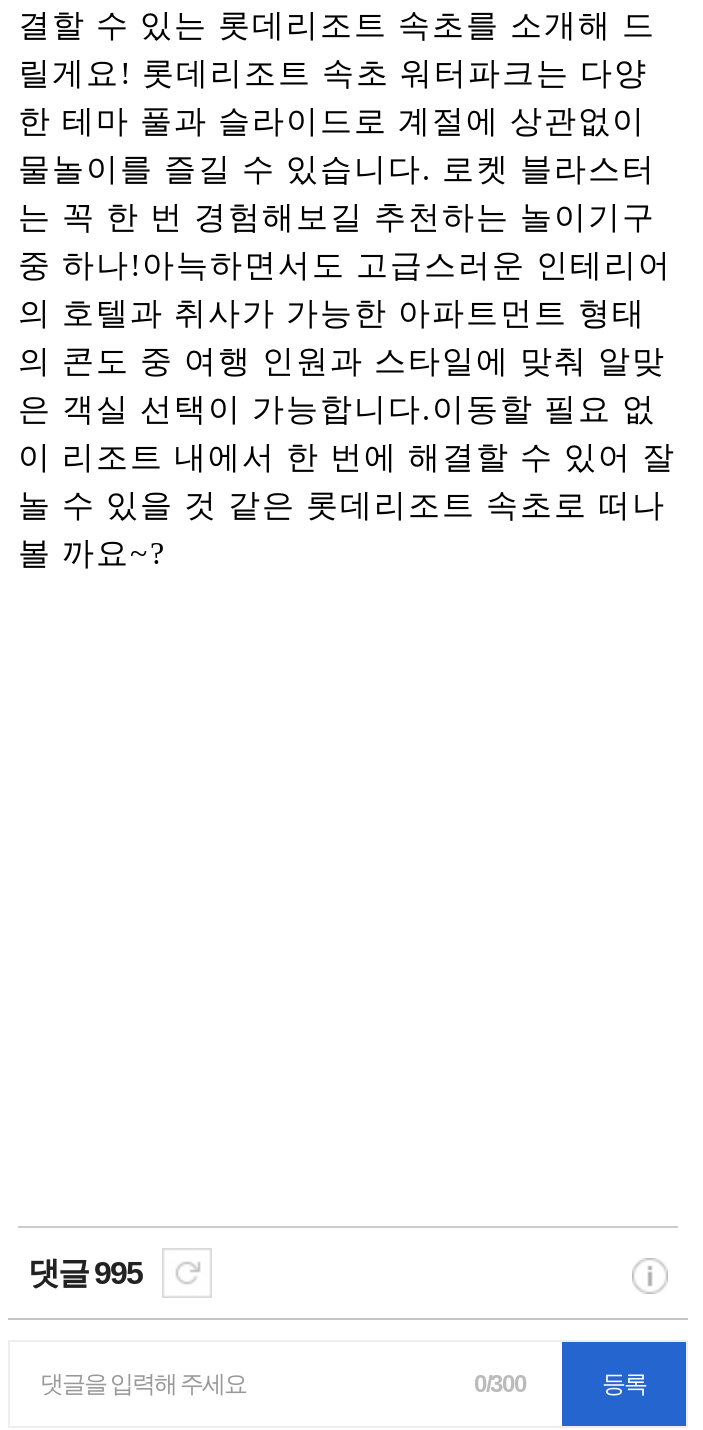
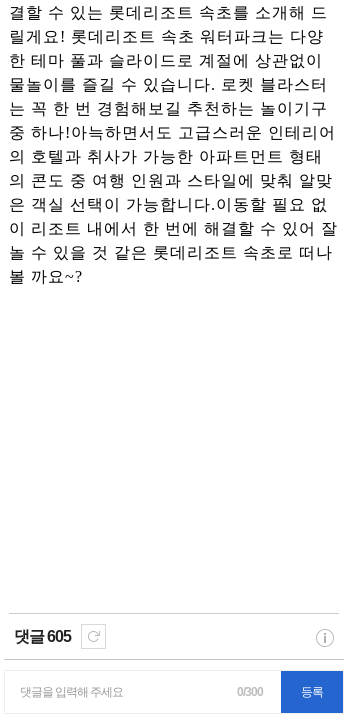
[28,1256,142,1290] 댓글 995 -> [14,628,71,645] 댓글 605

